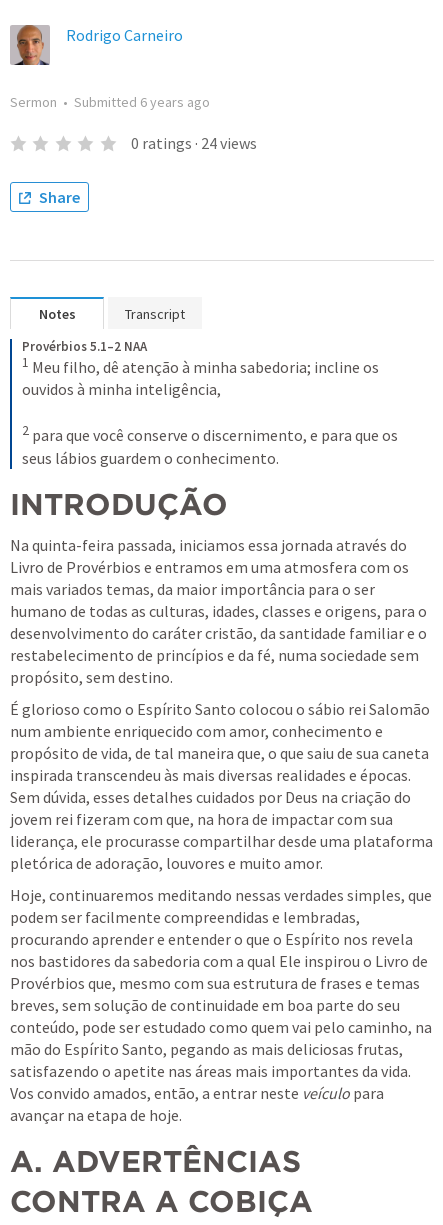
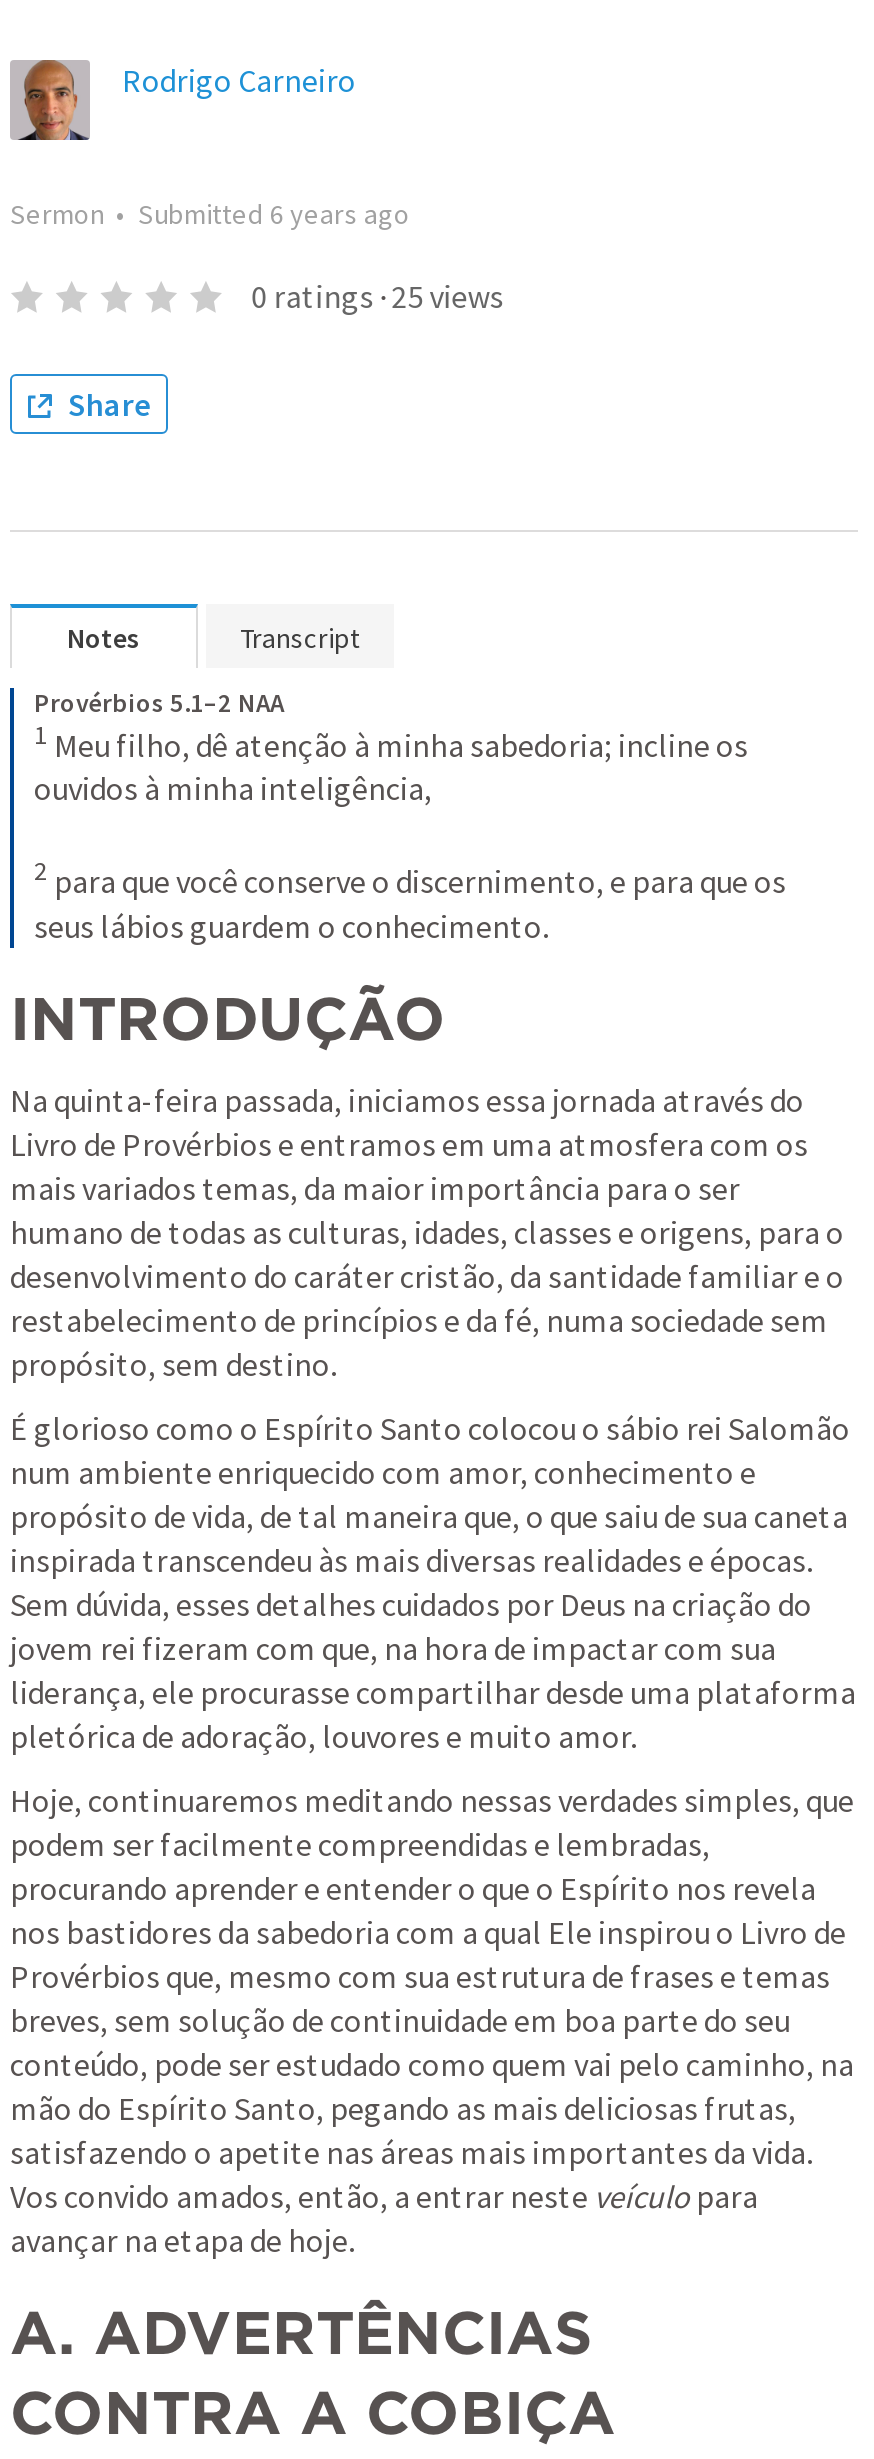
[131,133,257,153] 0 ratings · 24 views -> [251,276,503,316] 0 ratings · 25 views

